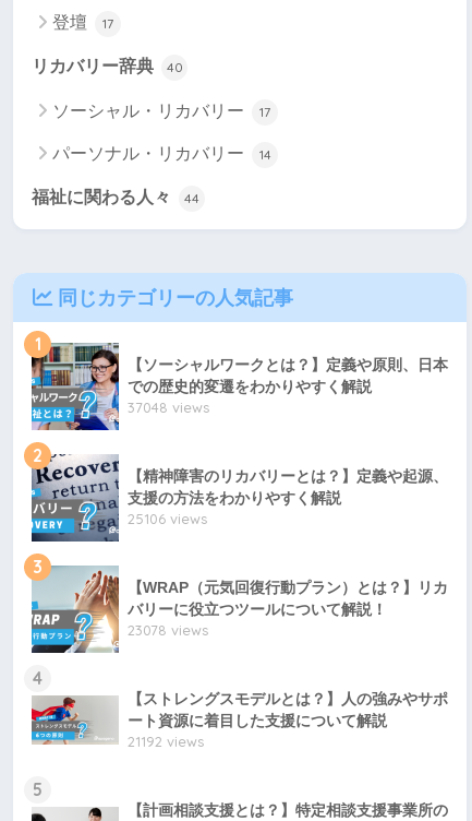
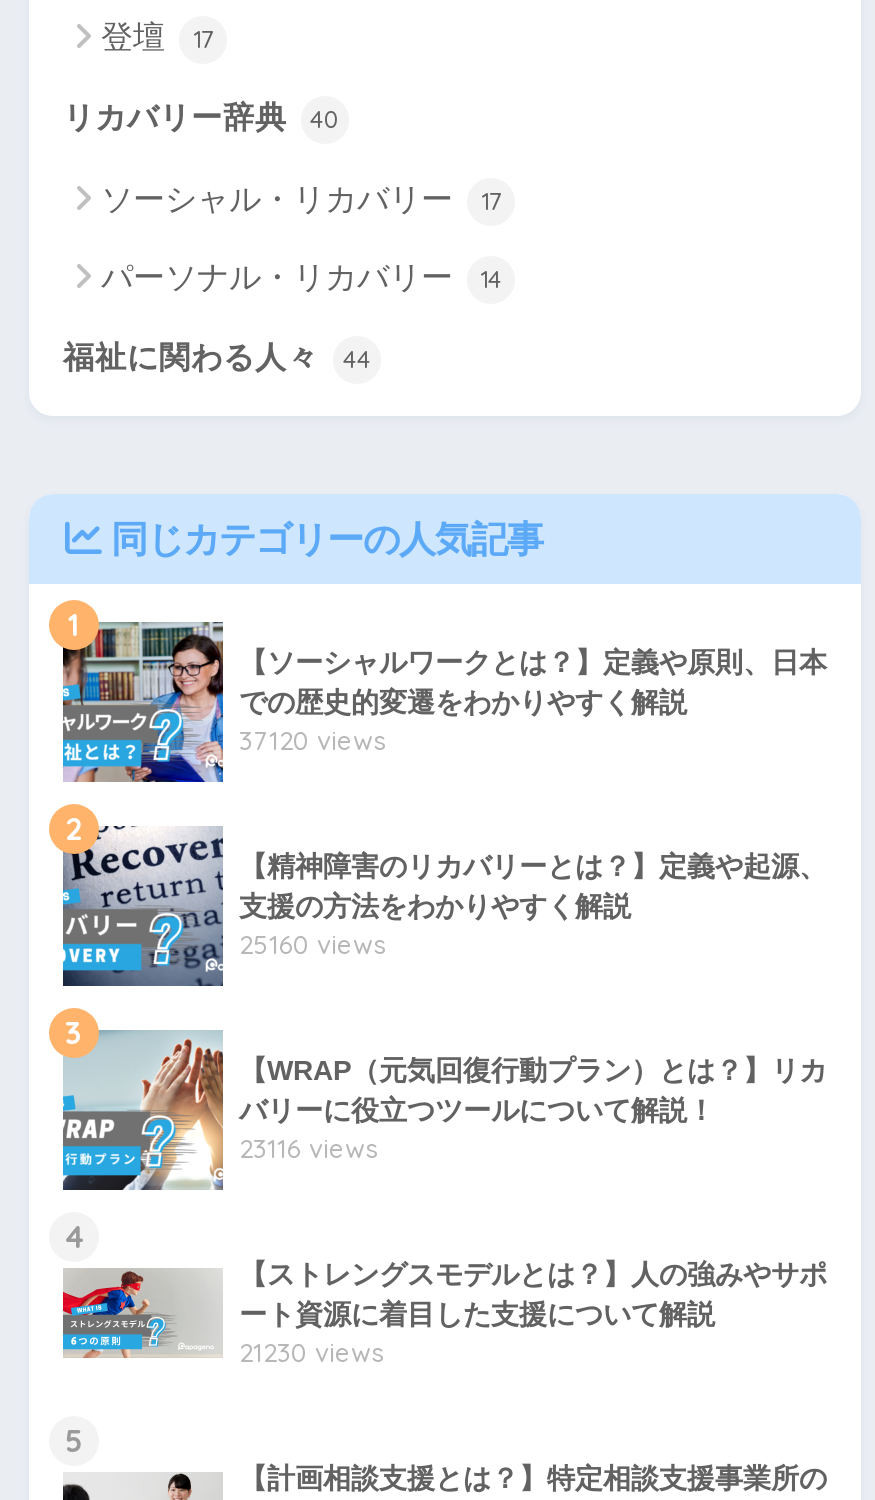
[128,398,209,415] 37048 views -> [239,725,385,757] 37120 views
[128,509,207,527] 25106 views -> [239,929,385,961] 25160 views
[128,621,208,638] 23078 views -> [239,1133,377,1165] 23116 views
[128,732,204,749] 21192 views -> [239,1337,383,1369] 21230 views

